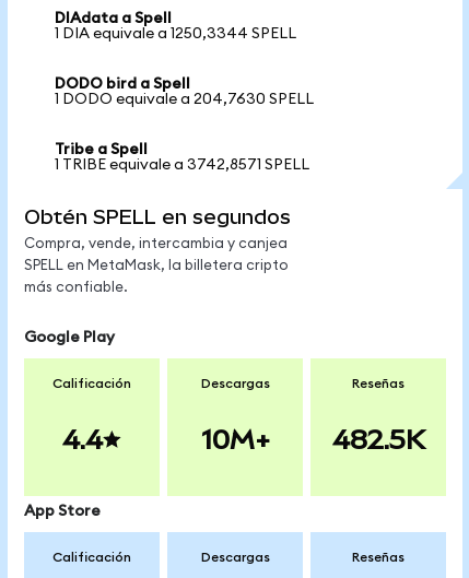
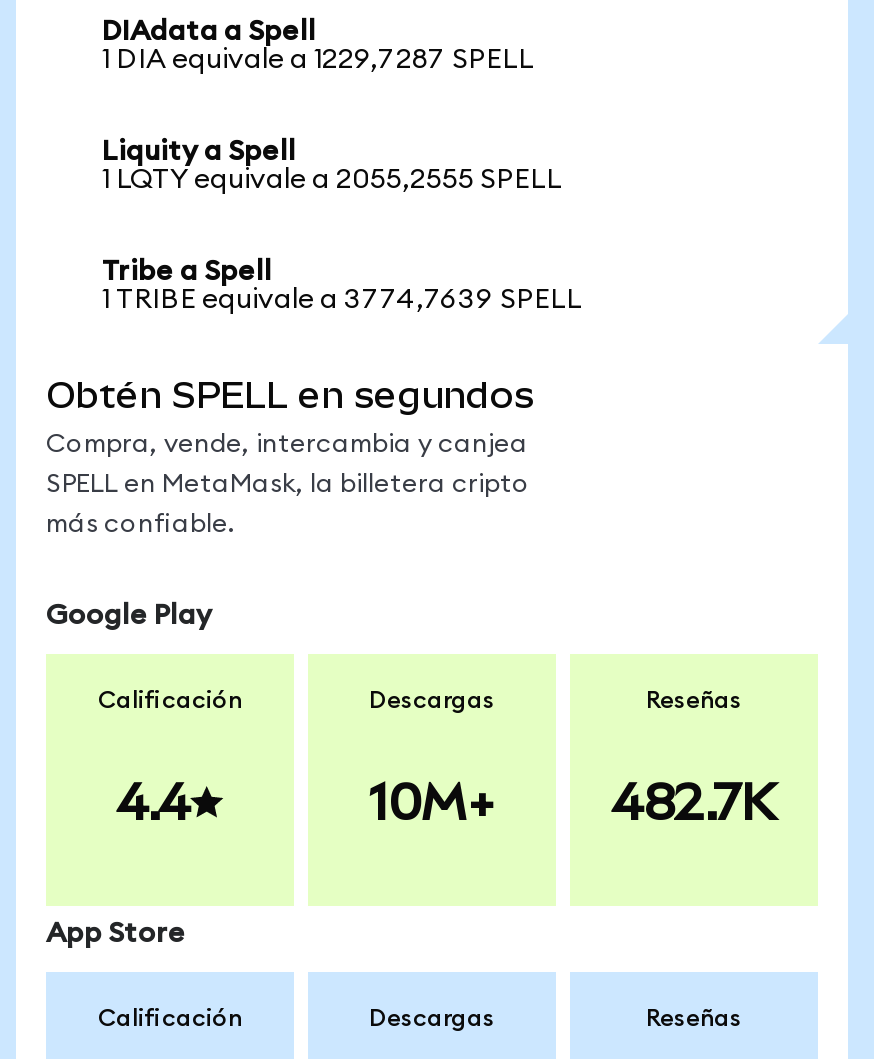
[55,26,296,42] 1 DIA equivale a 1250,3344 SPELL -> [102,46,534,74] 1 DIA equivale a 1229,7287 SPELL
[55,76,314,107] DODO bird a Spell | 1 DODO equivale a 204,7630 SPELL -> [102,138,562,194] Liquity a Spell | 1 LQTY equivale a 2055,2555 SPELL
[55,157,309,173] 1 TRIBE equivale a 3742,8571 SPELL -> [102,286,582,314] 1 TRIBE equivale a 3774,7639 SPELL
[332,424,425,455] 482.5K -> [611,774,777,830] 482.7K

